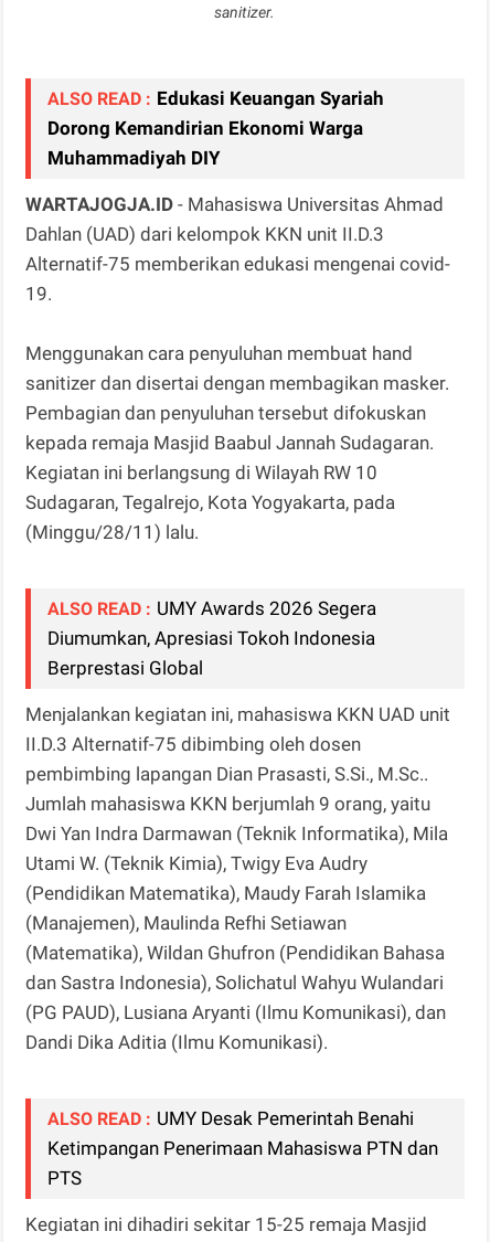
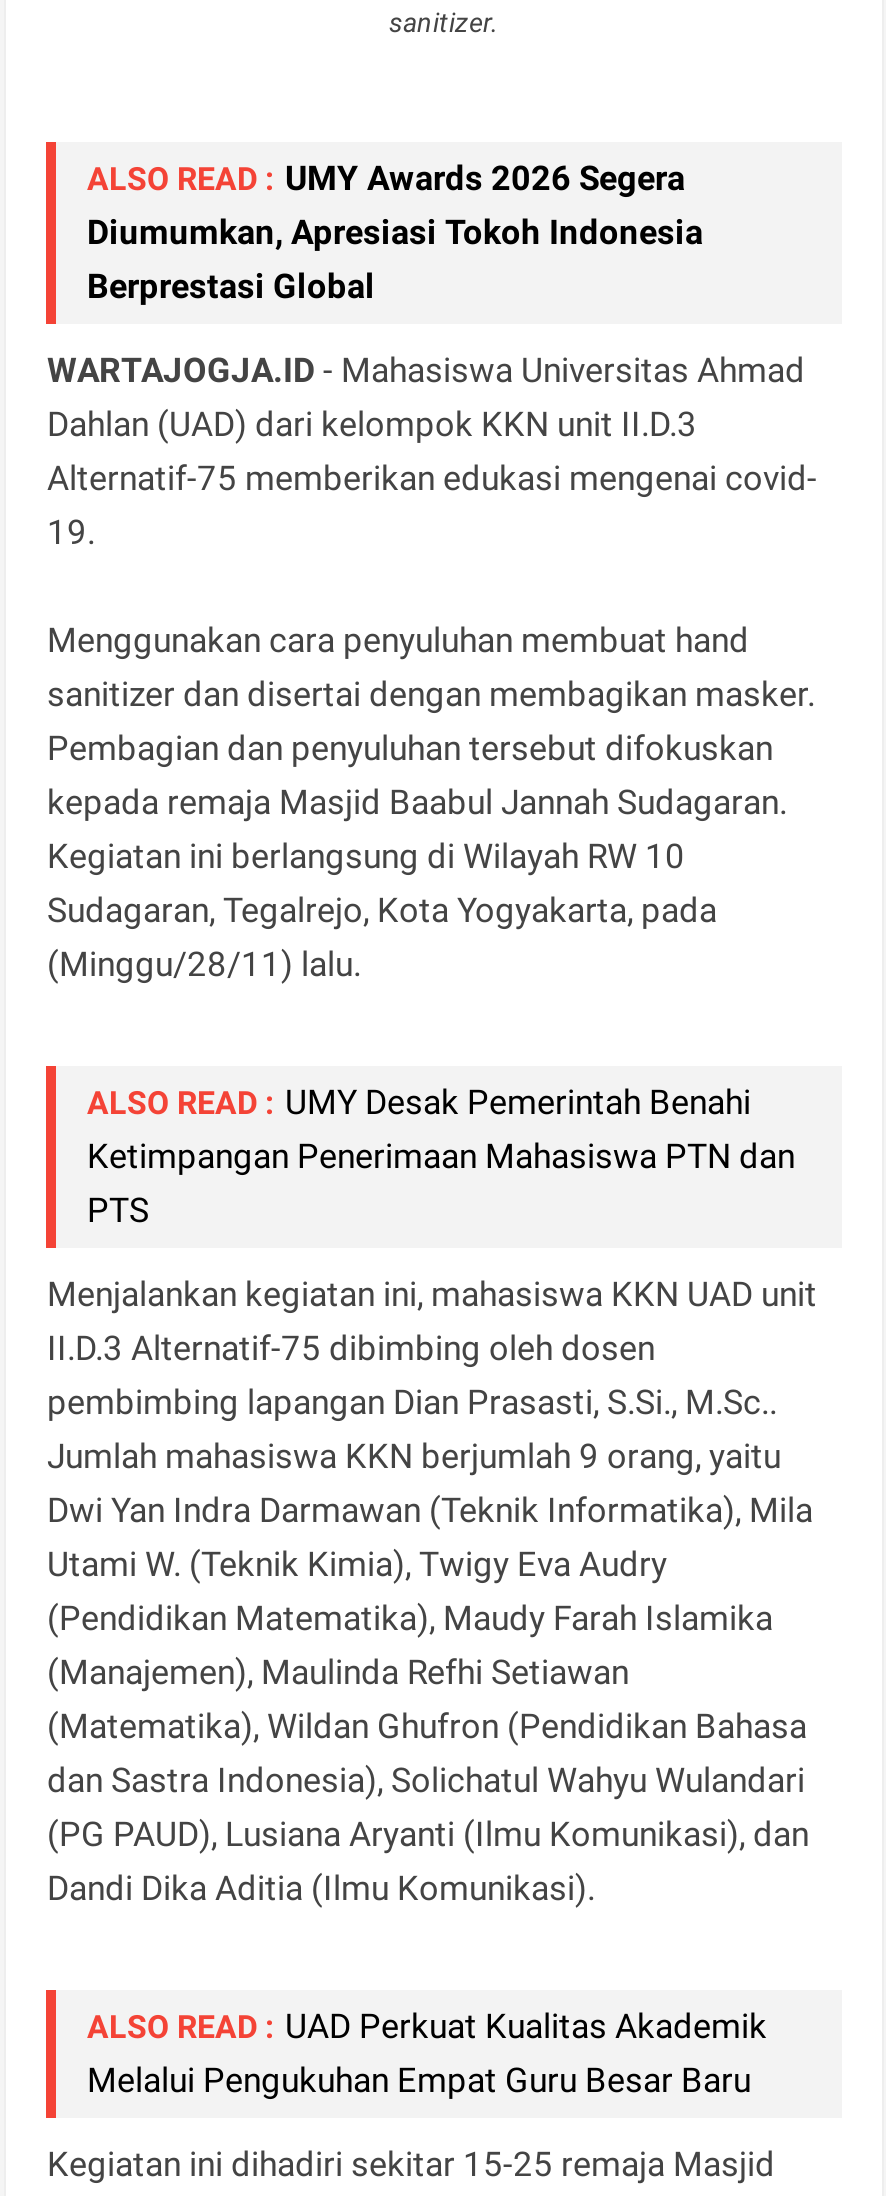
[48,88,385,169] ALSO READ : Edukasi Keuangan Syariah | Dorong Kemandirian Ekonomi Warga | Muhammadiyah DIY -> none
moved [48,598,377,679] -> [87,159,703,307]: ALSO READ : UMY Awards 2026 Segera | Diumumkan, Apresiasi Tokoh Indonesia | Berprestasi Global
none -> [87,2007,767,2101] ALSO READ : UAD Perkuat Kualitas Akademik | Melalui Pengukuhan Empat Guru Besar Baru
moved [48,1108,439,1189] -> [87,1083,795,1231]: ALSO READ : UMY Desak Pemerintah Benahi | Ketimpangan Penerimaan Mahasiswa PTN dan | PTS

